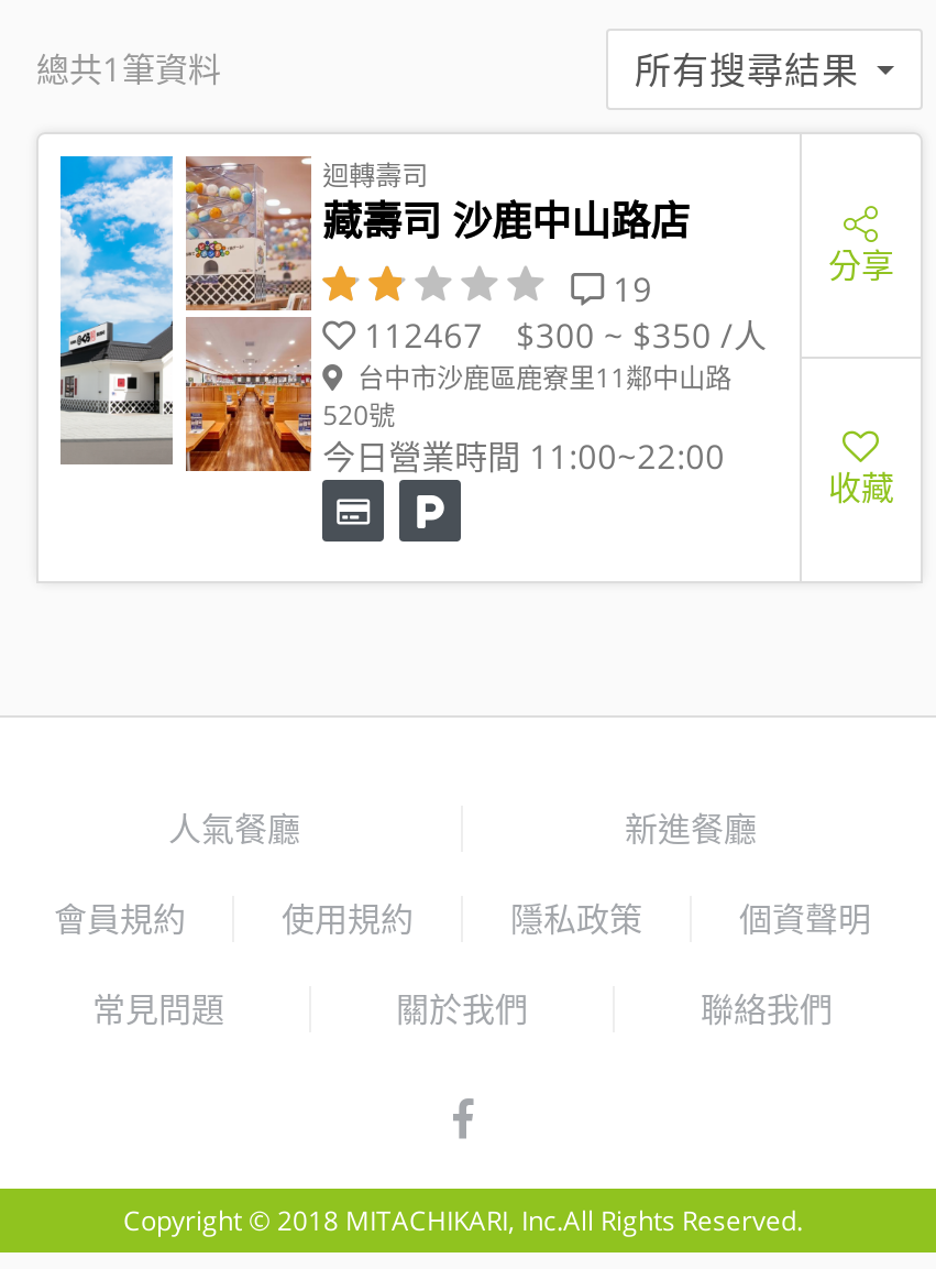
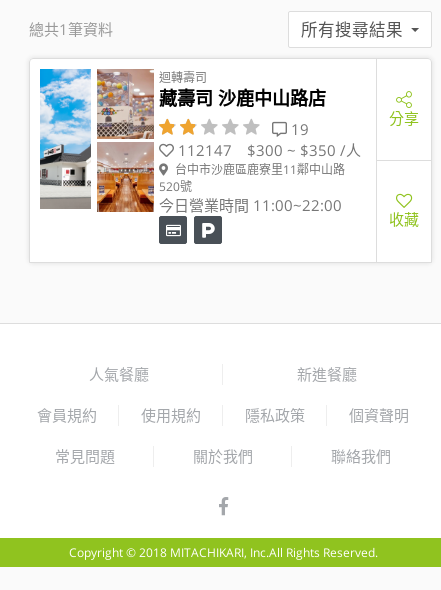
[364,313,767,357] 112467 $300 ~ $350 /人 -> [178,140,361,160] 112147 $300 ~ $350 /人

